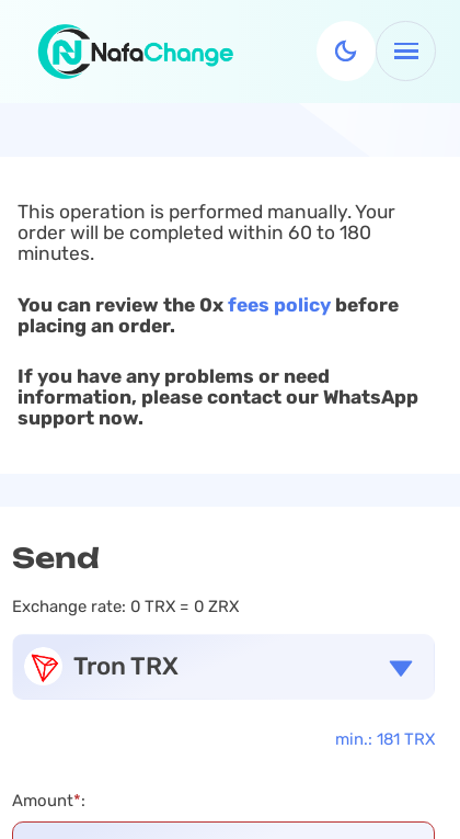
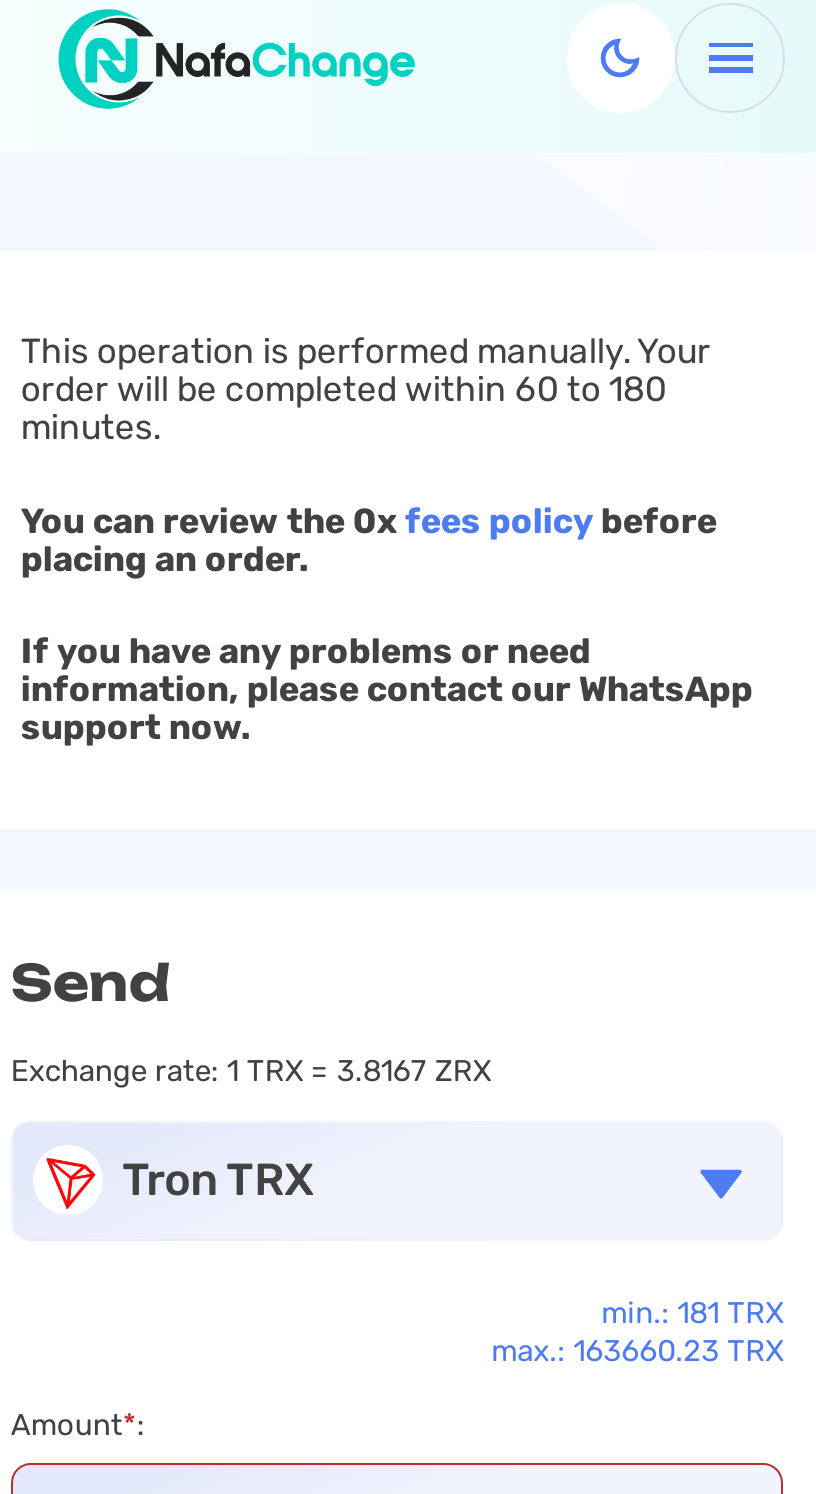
[12,597,239,616] Exchange rate: 0 TRX = 0 ZRX -> [11,1053,491,1089] Exchange rate: 1 TRX = 3.8167 ZRX
none -> [491,1333,783,1369] max.: 163660.23 TRX

